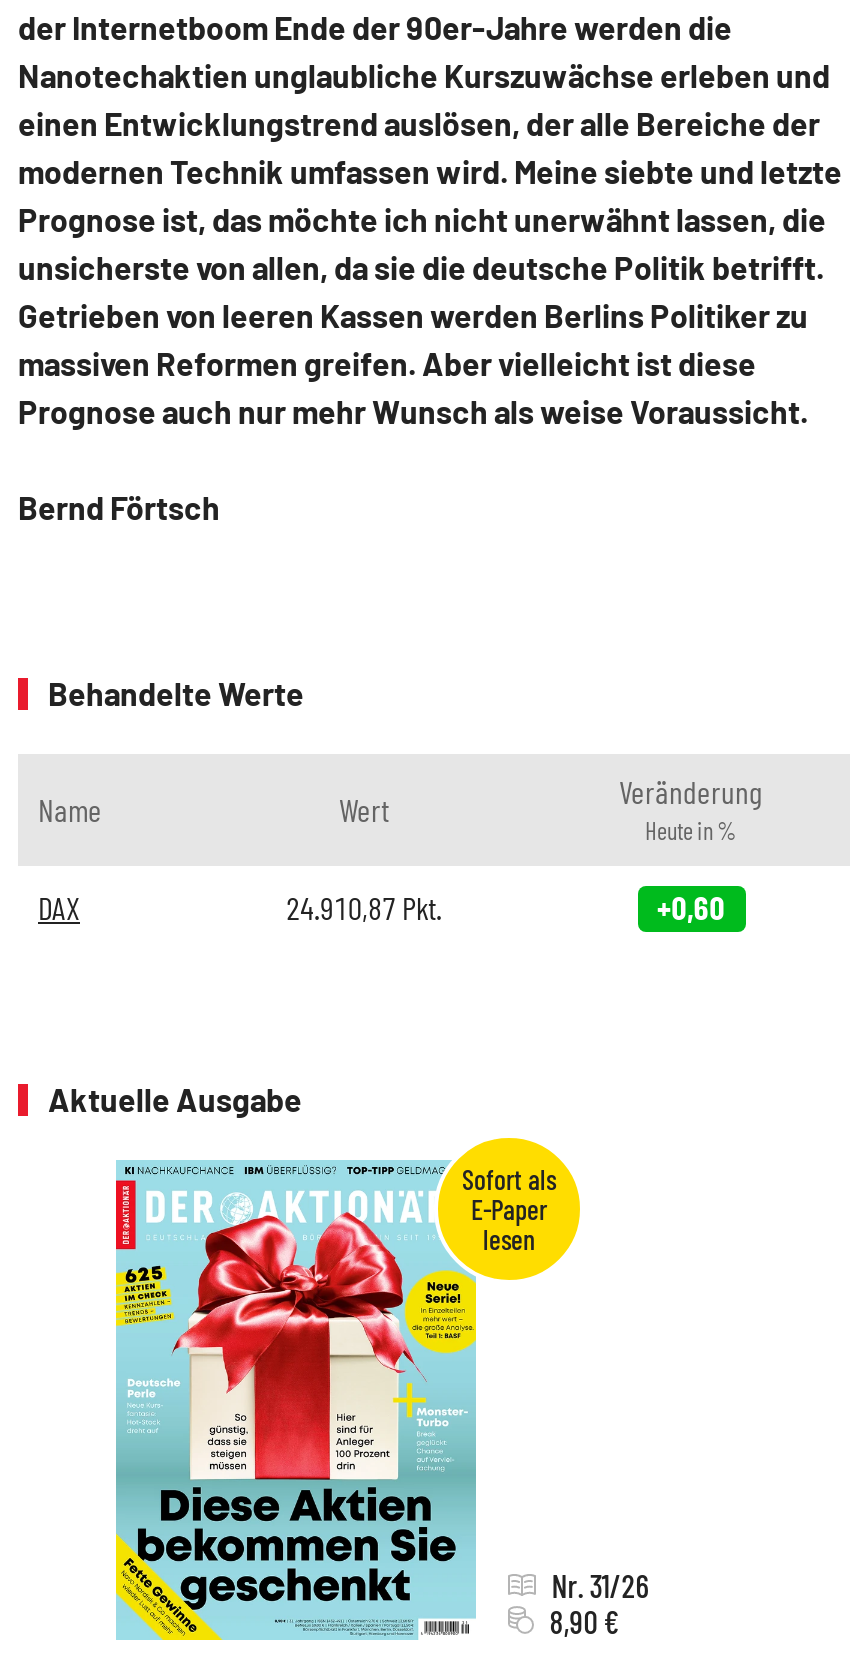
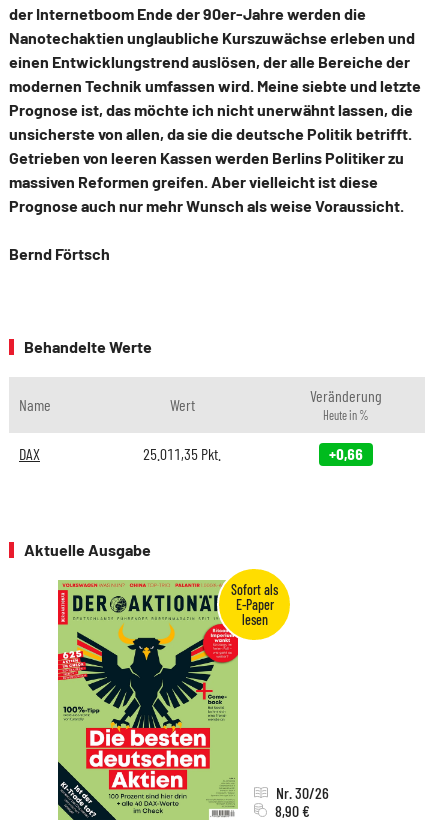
[286,888,442,926] 24.910,87 Pkt. -> [143,444,221,463] 25.011,35 Pkt.
[657,888,725,926] +0,60 -> [328,444,362,463] +0,66
[114,1160,650,1642] [image] | Nr. 31/26 -> [57,579,329,821] [image] | Nr. 30/26

